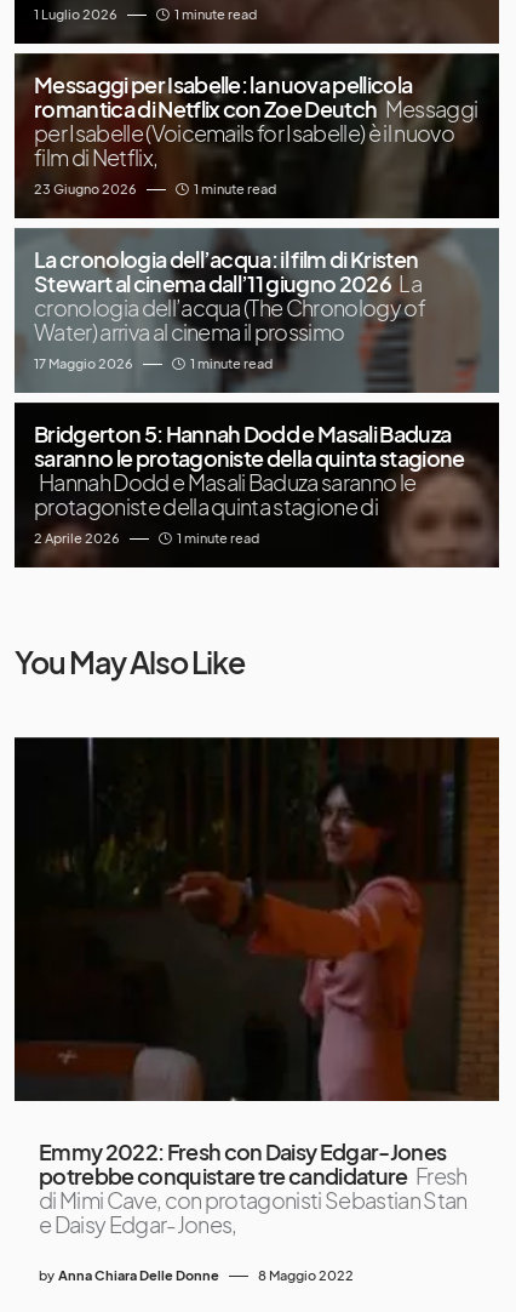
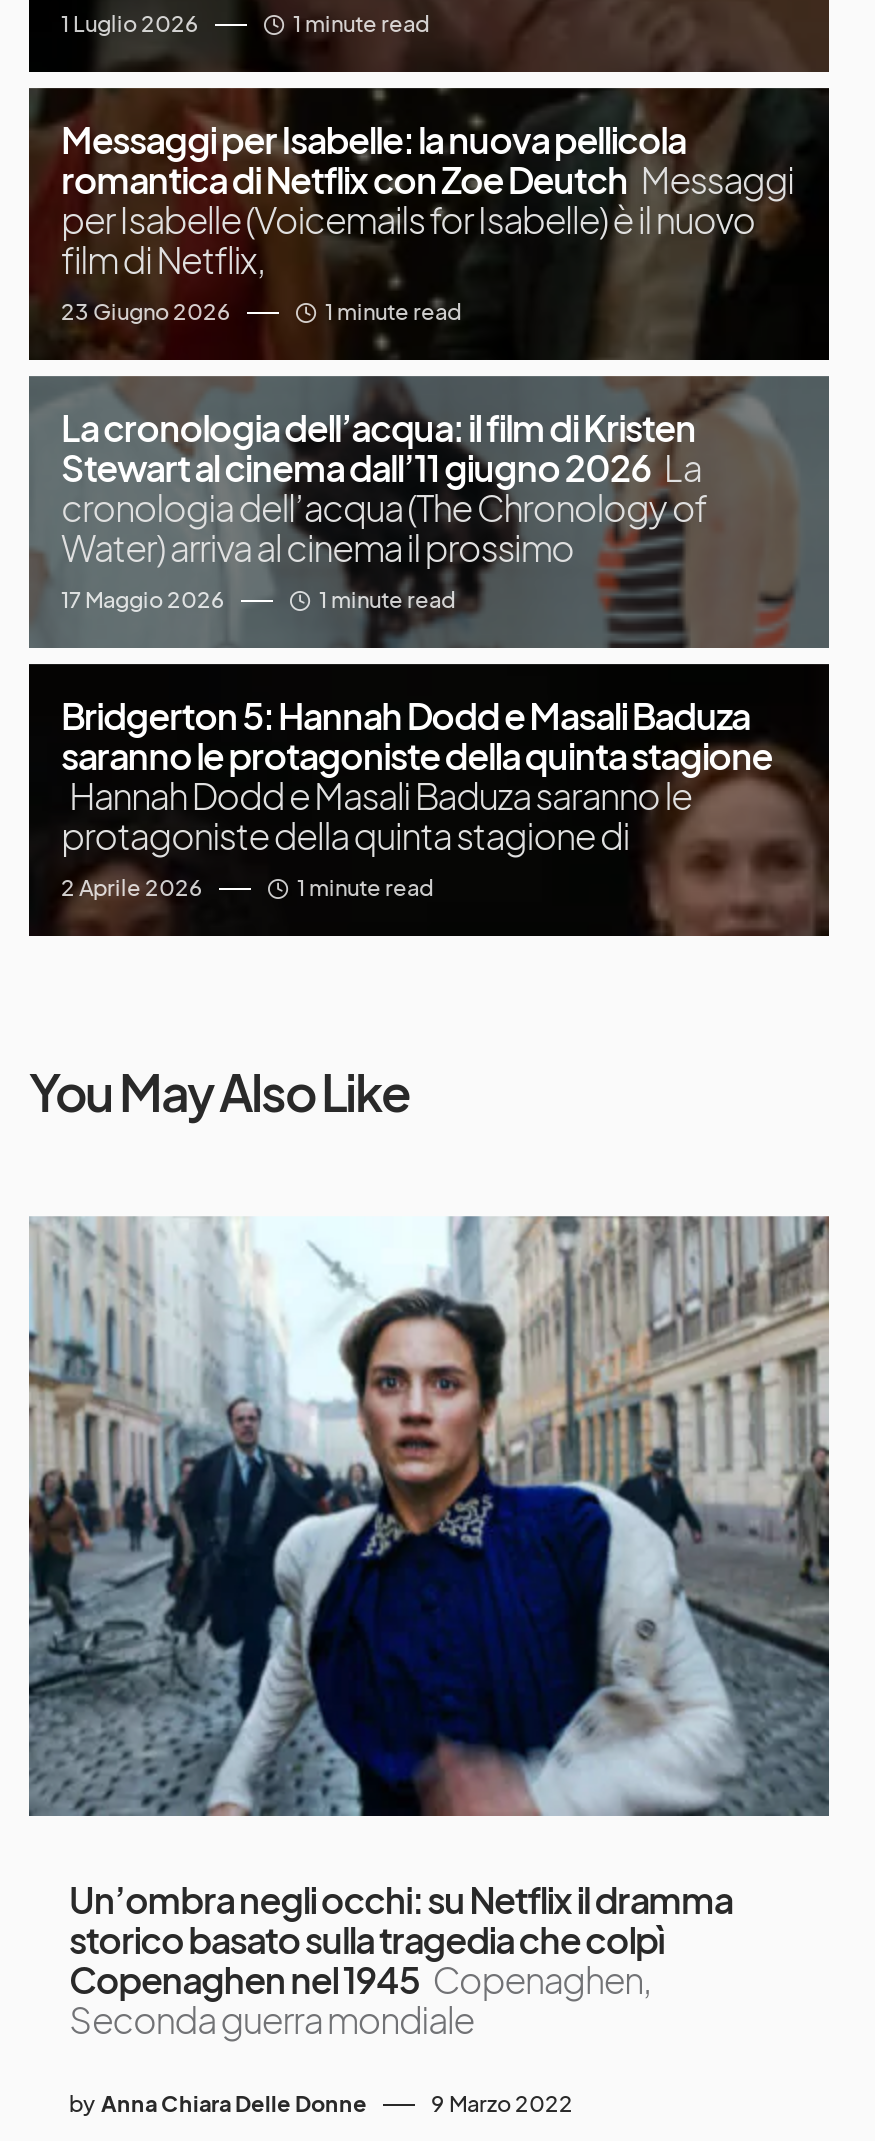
[13,736,500,1238] [image] | Emmy 2022: Fresh con Daisy Edgar-Jones | potrebbe conquistare tre candidature Fresh | di Mimi Cave, con protagonisti Sebastian Stan | e Daisy Edgar-Jones, -> [27,1216,831,2042] [image] | Un’ombra negli occhi: su Netflix il dramma | storico basato sulla tragedia che colpì | Copenaghen nel 1945 Copenaghen, | Seconda guerra mondiale
[258,1267,354,1283] 8 Maggio 2022 -> [431,2090,573,2116] 9 Marzo 2022

